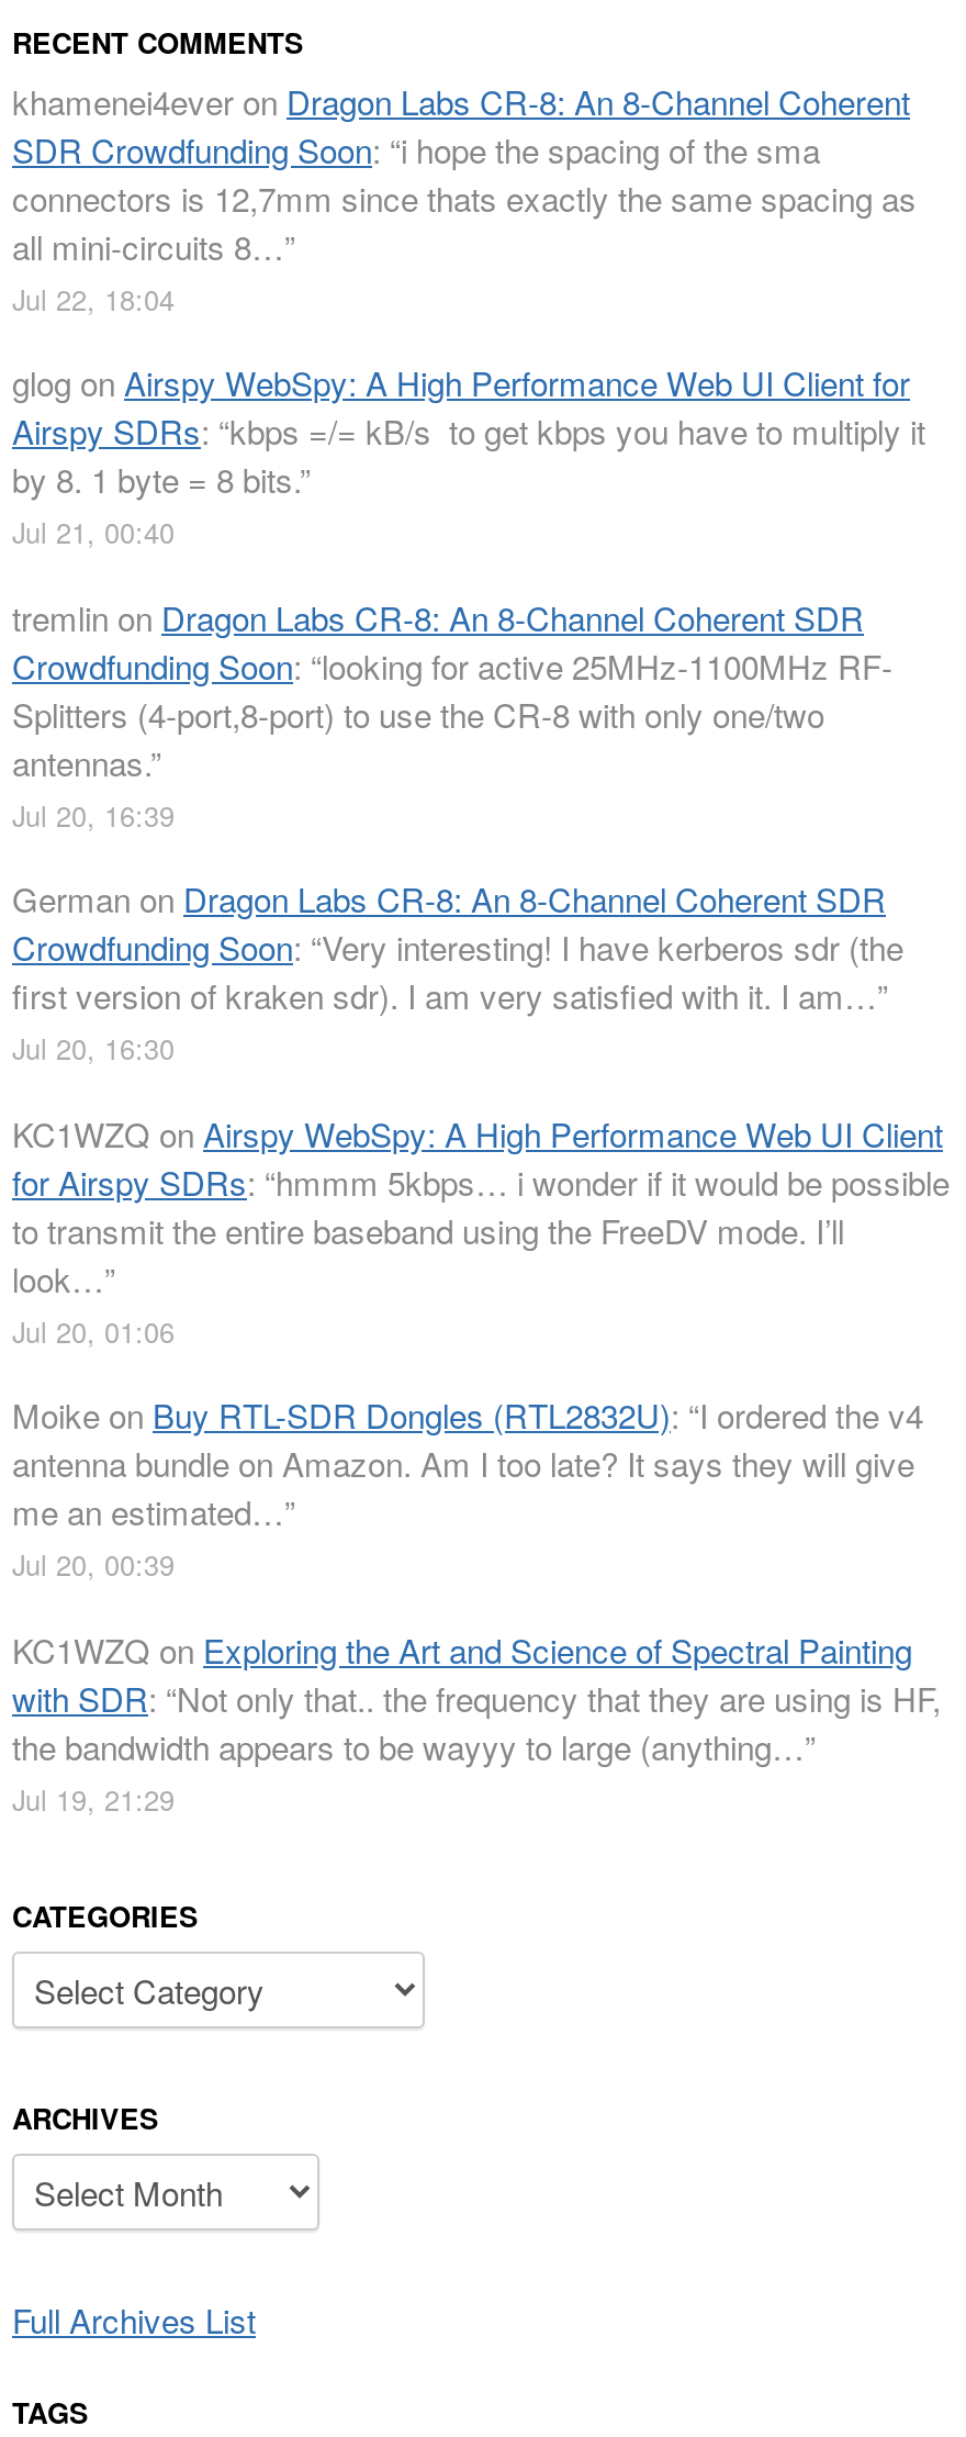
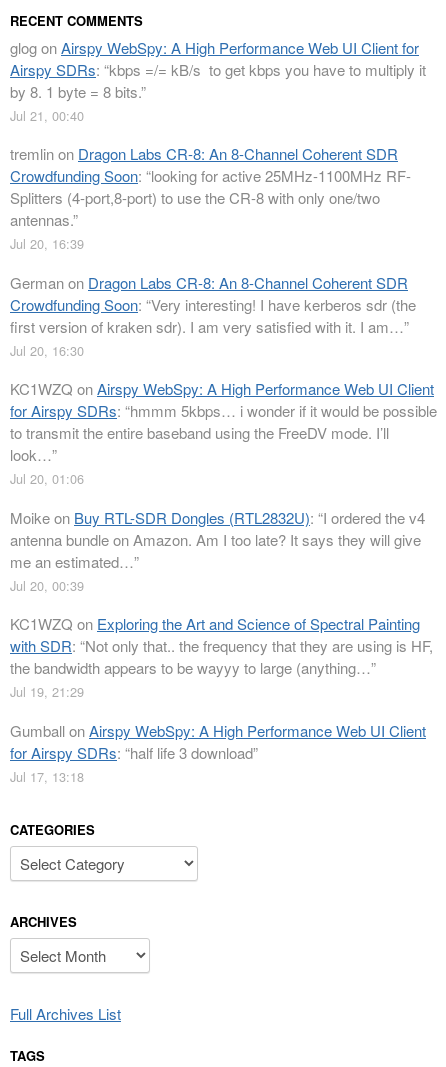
[12,77,917,319] khamenei4ever on Dragon Labs CR-8: An 8-Channel Coherent | SDR Crowdfunding Soon: “i hope the spacing of the sma | connectors is 12,7mm since thats exactly the same spacing as | all mini-circuits 8…” | Jul 22, 18:04 -> none
moved [12,360,950,1819] -> [10,37,437,701]: glog on Airspy WebSpy: A High Performance Web UI Client for | Airspy SDRs: “kbps =/= kB/s to get kbps you have to multiply it | by 8. 1 byte = 8 bits.” | ... | the bandwidth appears to be wayyy to large (anything…” | Jul 19, 21:29
none -> [10,720,426,786] Gumball on Airspy WebSpy: A High Performance Web UI Client | for Airspy SDRs: “half life 3 download” | Jul 17, 13:18

